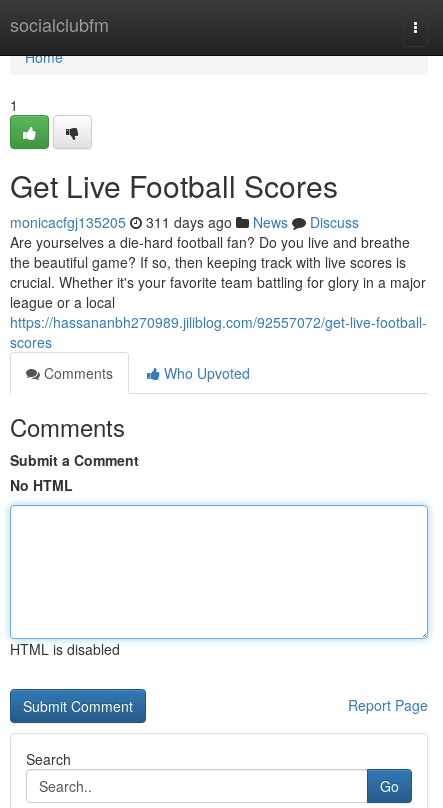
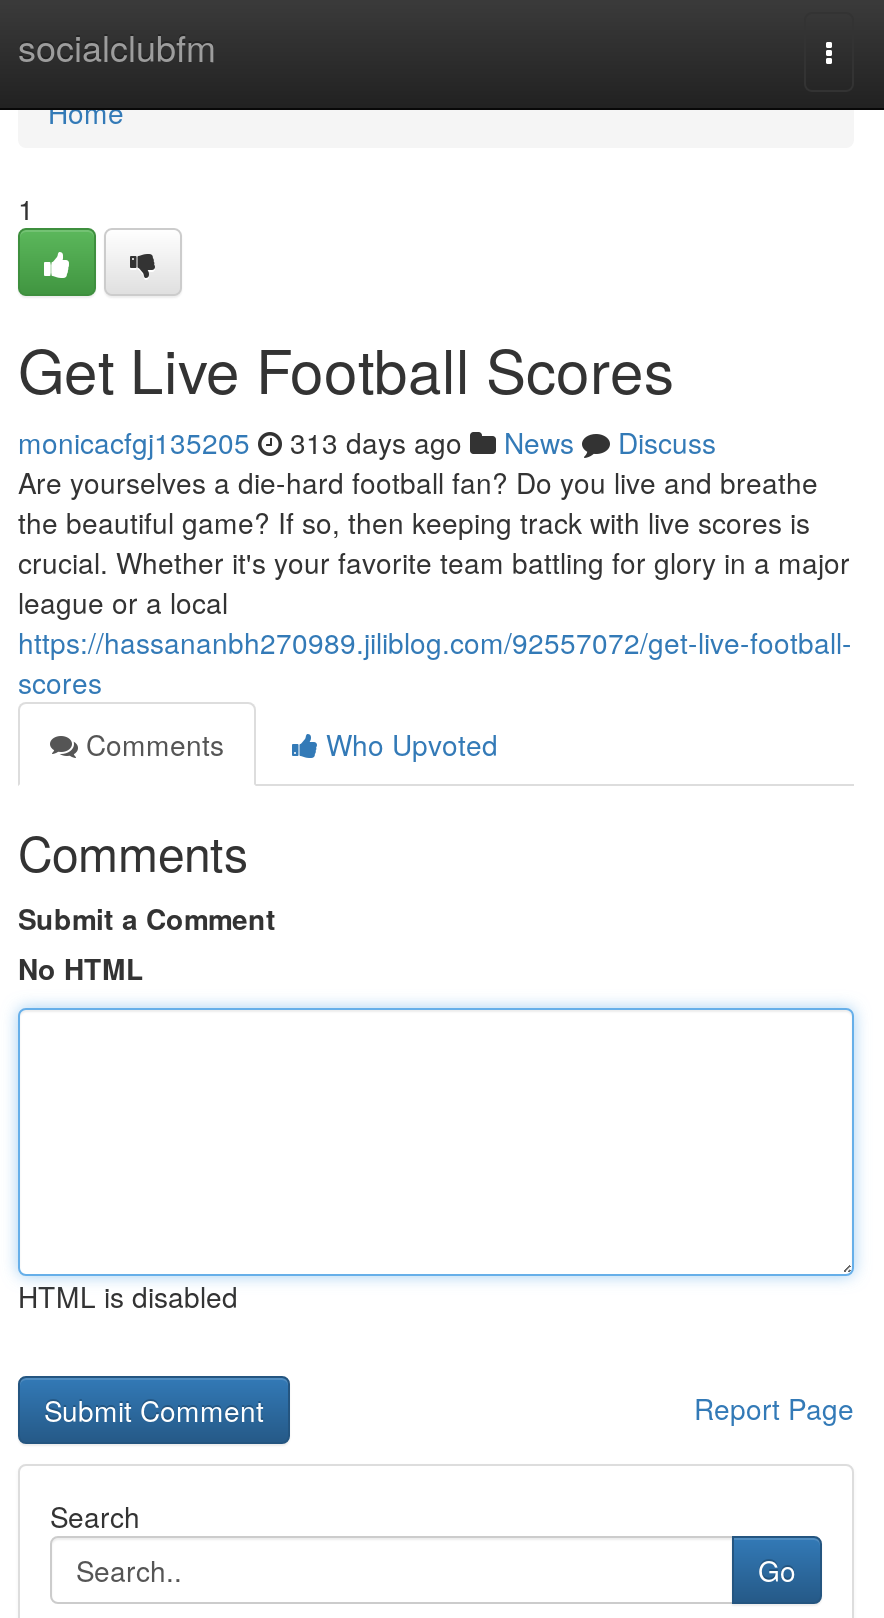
[10,212,359,232] monicacfgj135205 311 days ago News Discuss -> [18,422,716,462] monicacfgj135205 313 days ago News Discuss

